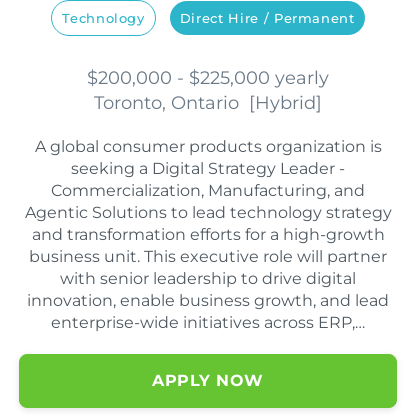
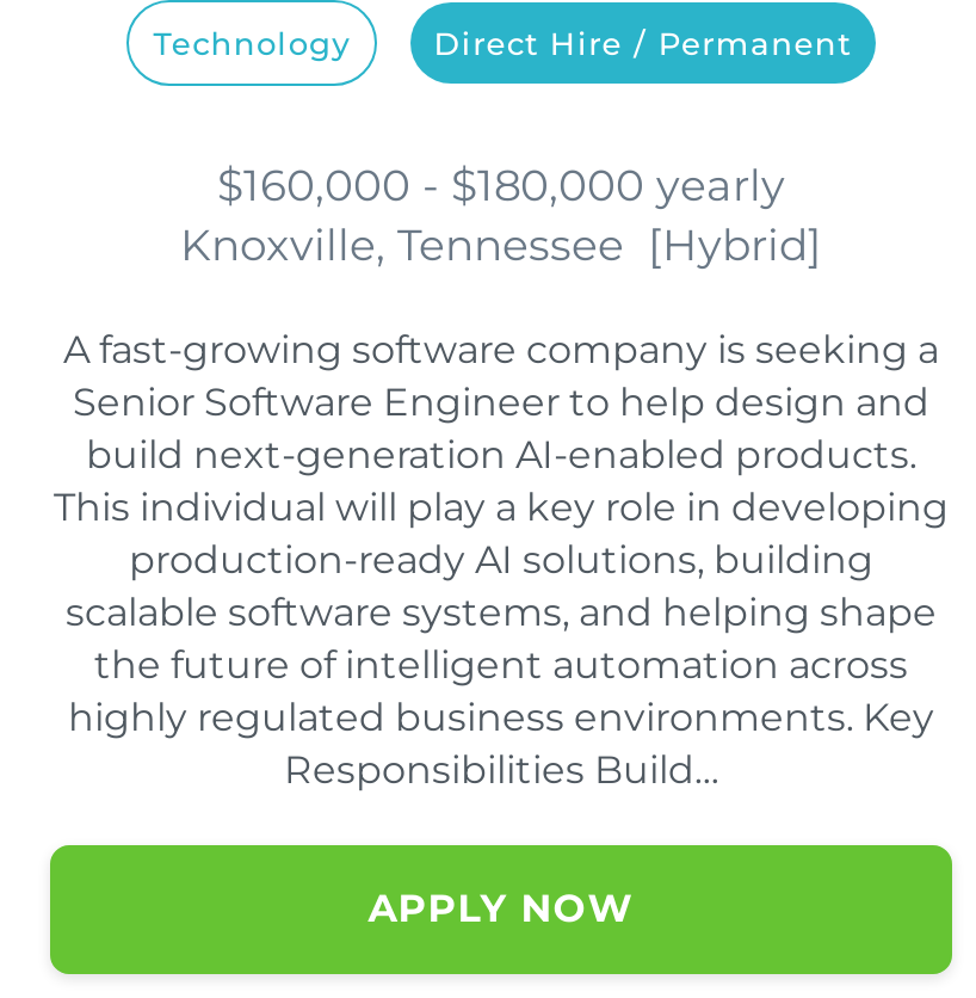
[87,67,329,114] $200,000 - $225,000 yearly | Toronto, Ontario [Hybrid] -> [180,160,822,273] $160,000 - $180,000 yearly | Knoxville, Tennessee [Hybrid]
[24,137,391,332] A global consumer products organization is | seeking a Digital Strategy Leader - | Commercialization, Manufacturing, and | Agentic Solutions to lead technology strategy | and transformation efforts for a high-growth | business unit. This executive role will partner | with senior leadership to drive digital | innovation, enable business growth, and lead | enterprise-wide initiatives across ERP,… -> [54,328,949,793] A fast-growing software company is seeking a | Senior Software Engineer to help design and | build next-generation AI-enabled products. | This individual will play a key role in developing | production-ready AI solutions, building | scalable software systems, and helping shape | the future of intelligent automation across | highly regulated business environments. Key | Responsibilities Build…

